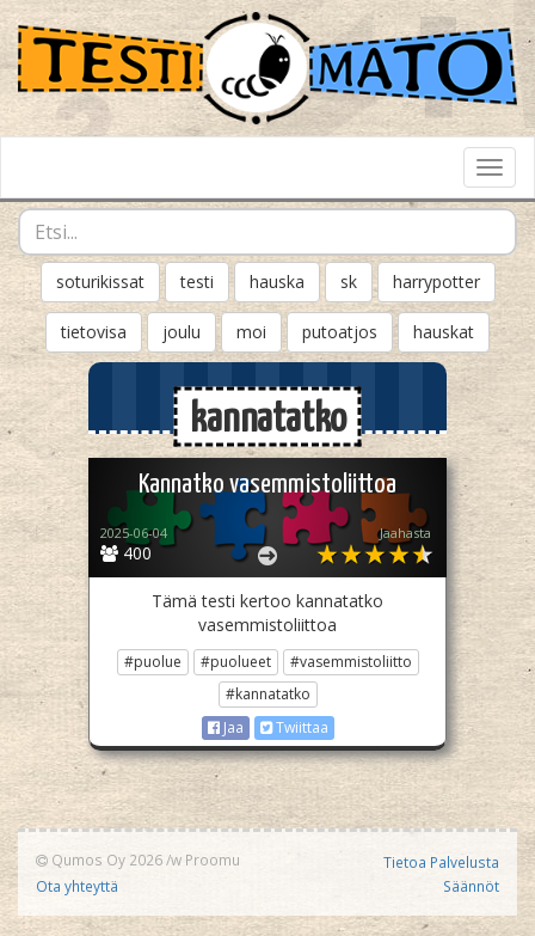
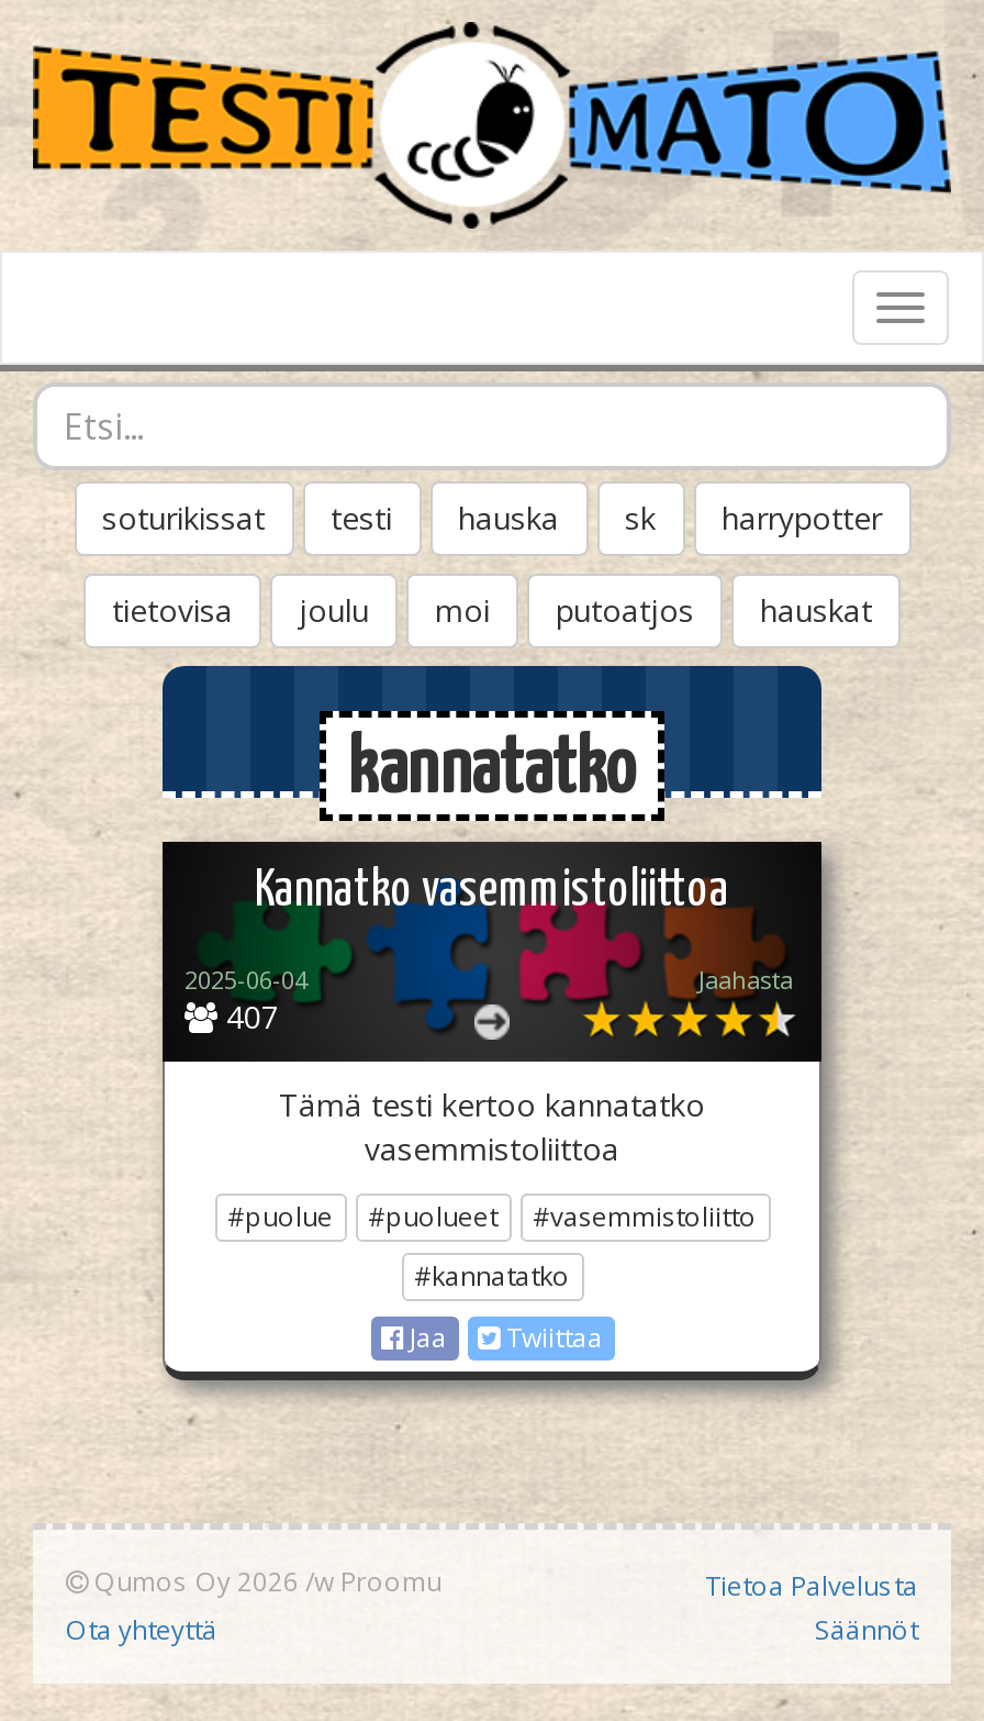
[118,542,152,565] 400 -> [217,997,279,1039] 407

